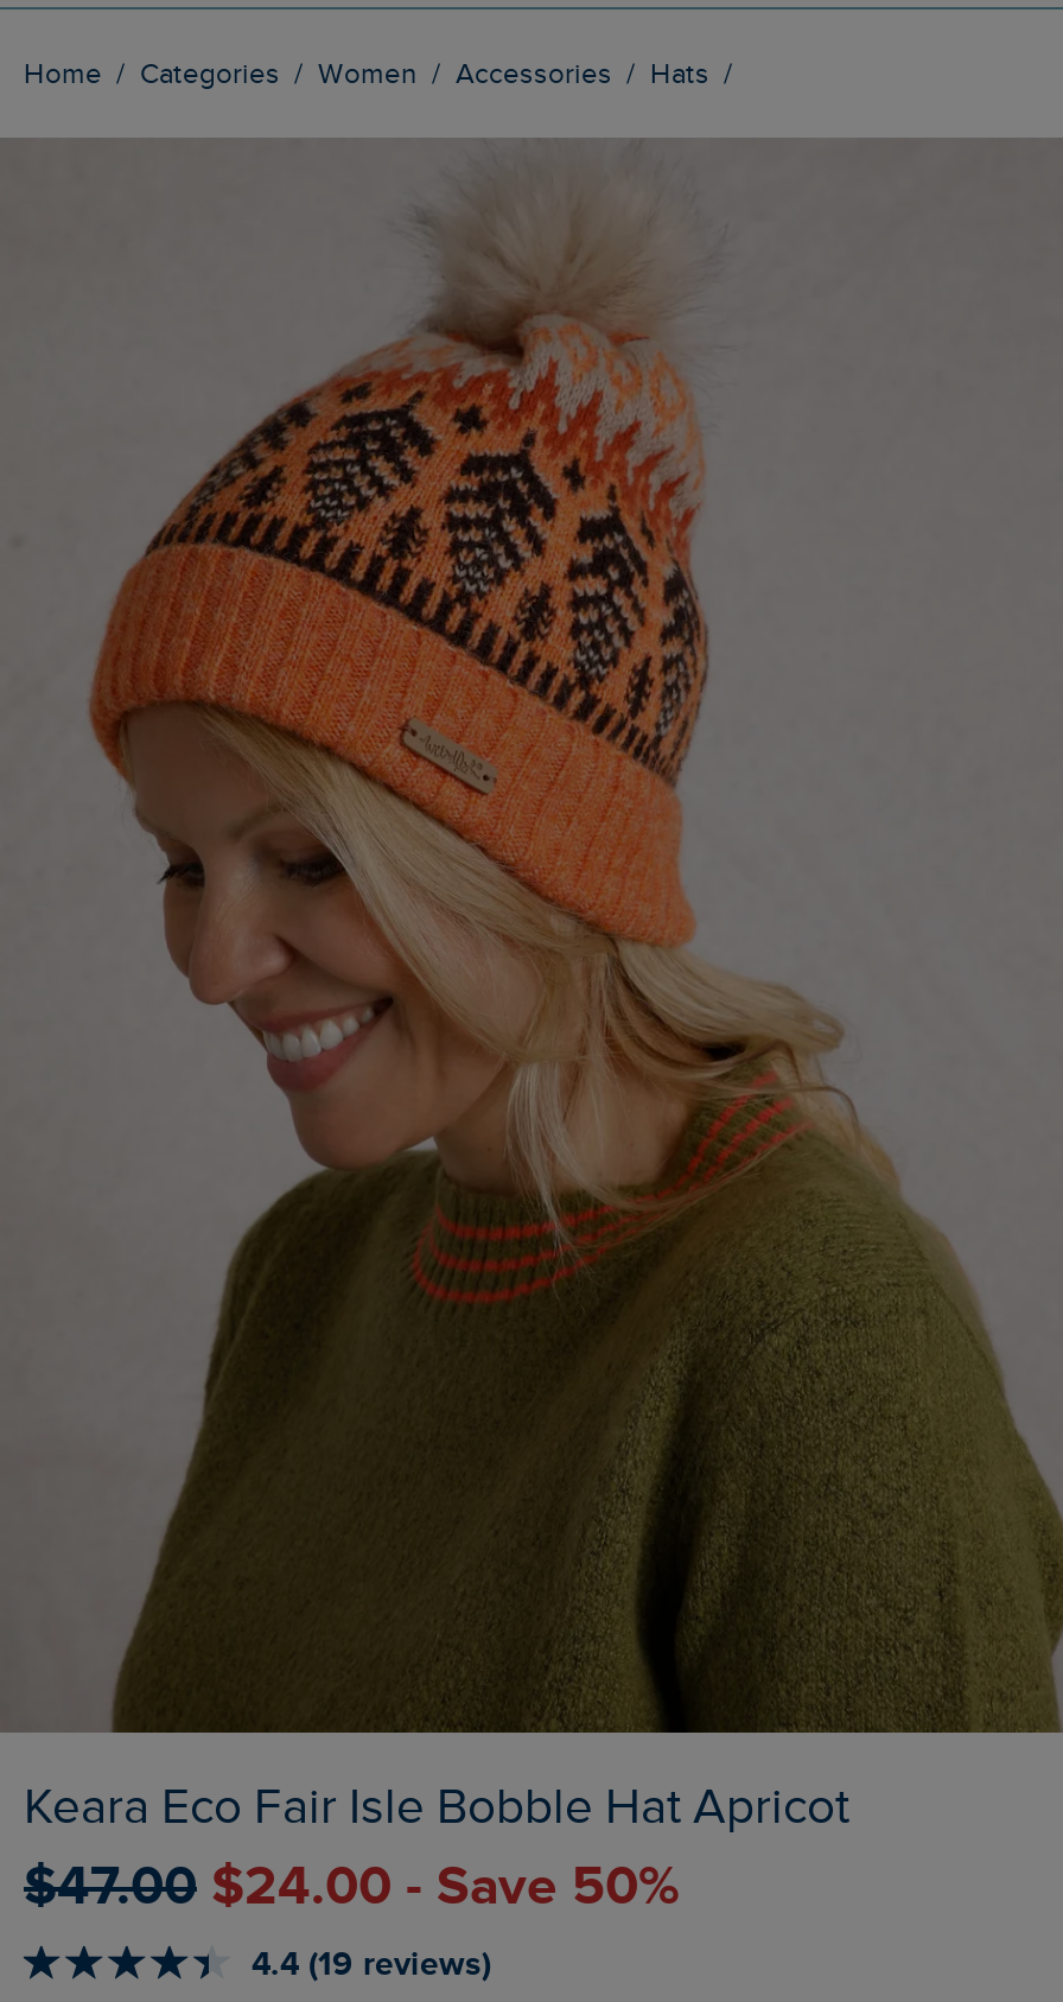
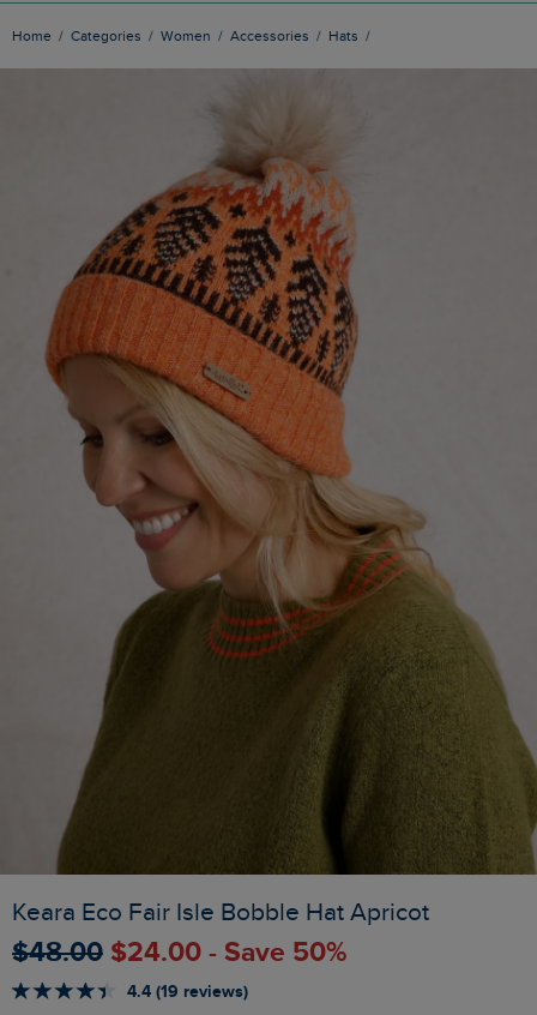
[24,1854,679,1921] $‌47.00 $‌24.00 - Save 50% -> [12,936,346,970] $‌48.00 $‌24.00 - Save 50%

